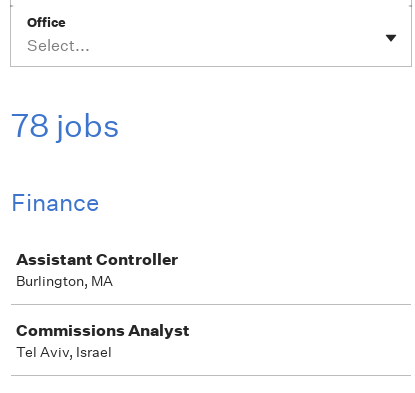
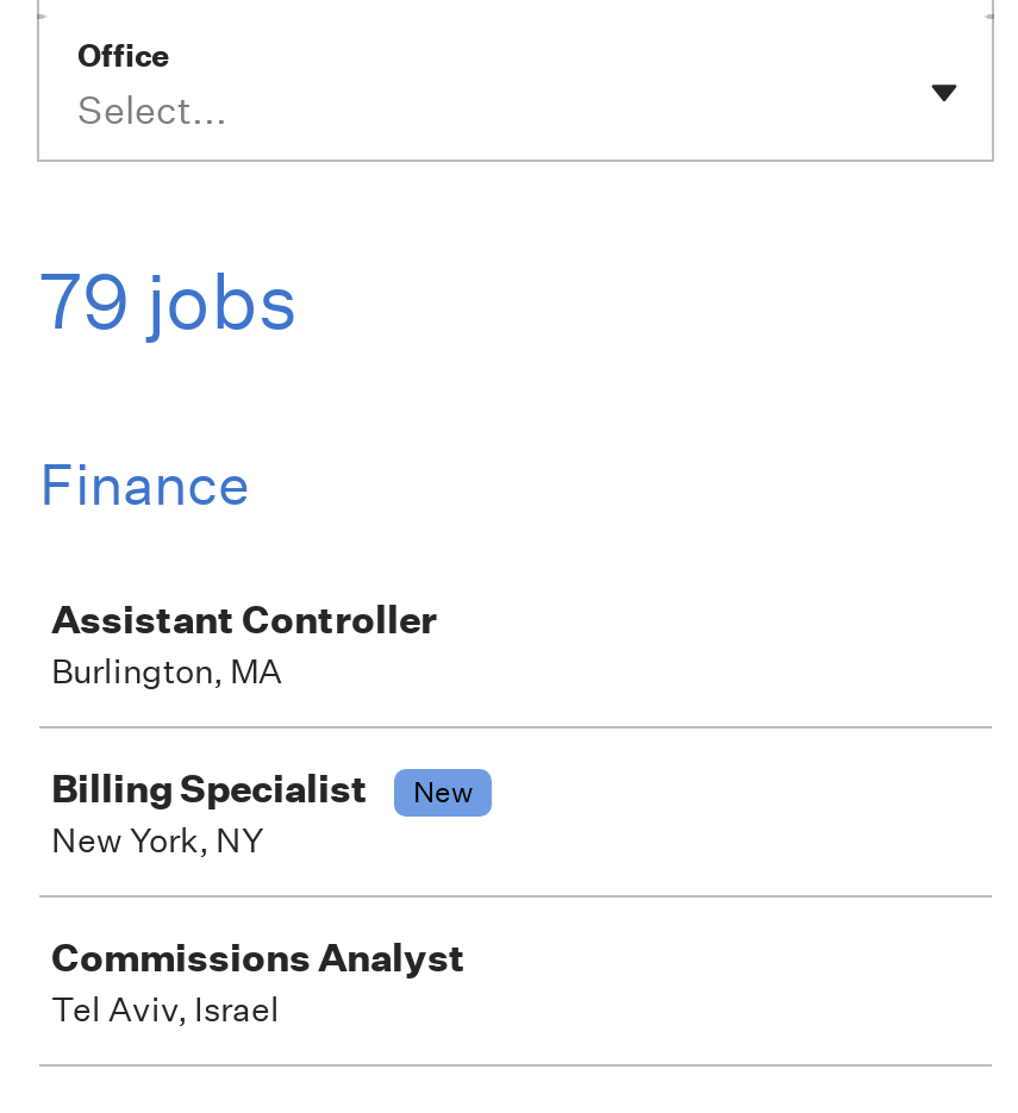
[11,106,120,145] 78 jobs -> [39,255,299,348] 79 jobs
none -> [51,764,473,862] Billing Specialist | New | New York, NY

